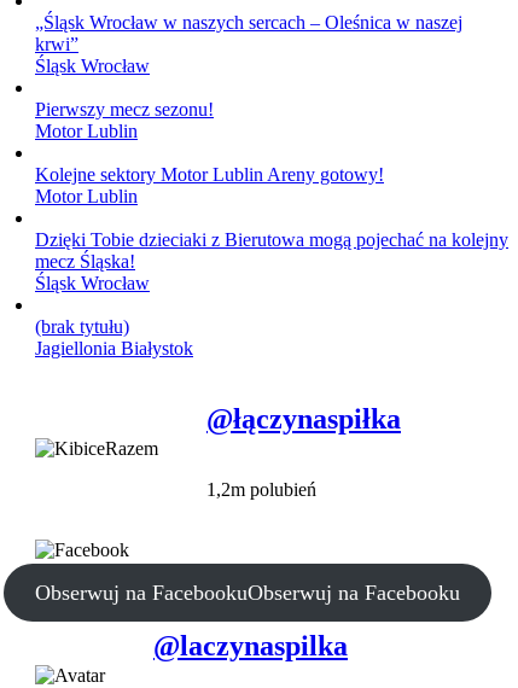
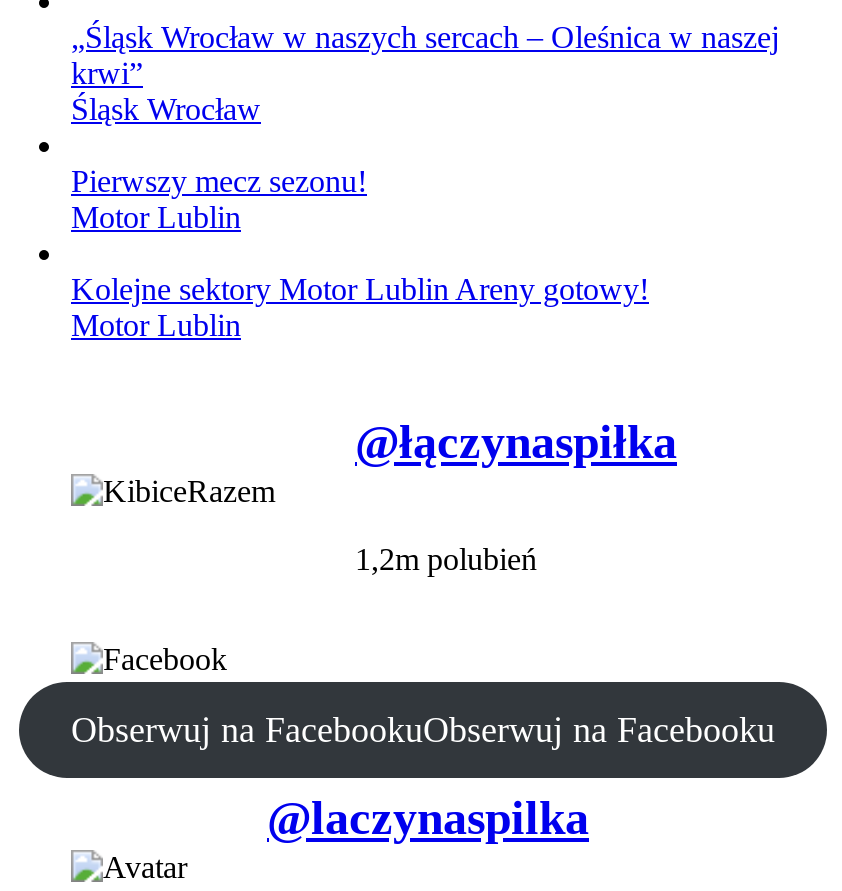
[35,229,508,358] Dzięki Tobie dzieciaki z Bierutowa mogą pojechać na kolejny | mecz Śląska! | Śląsk Wrocław | (brak tytułu) | Jagiellonia Białystok -> none

